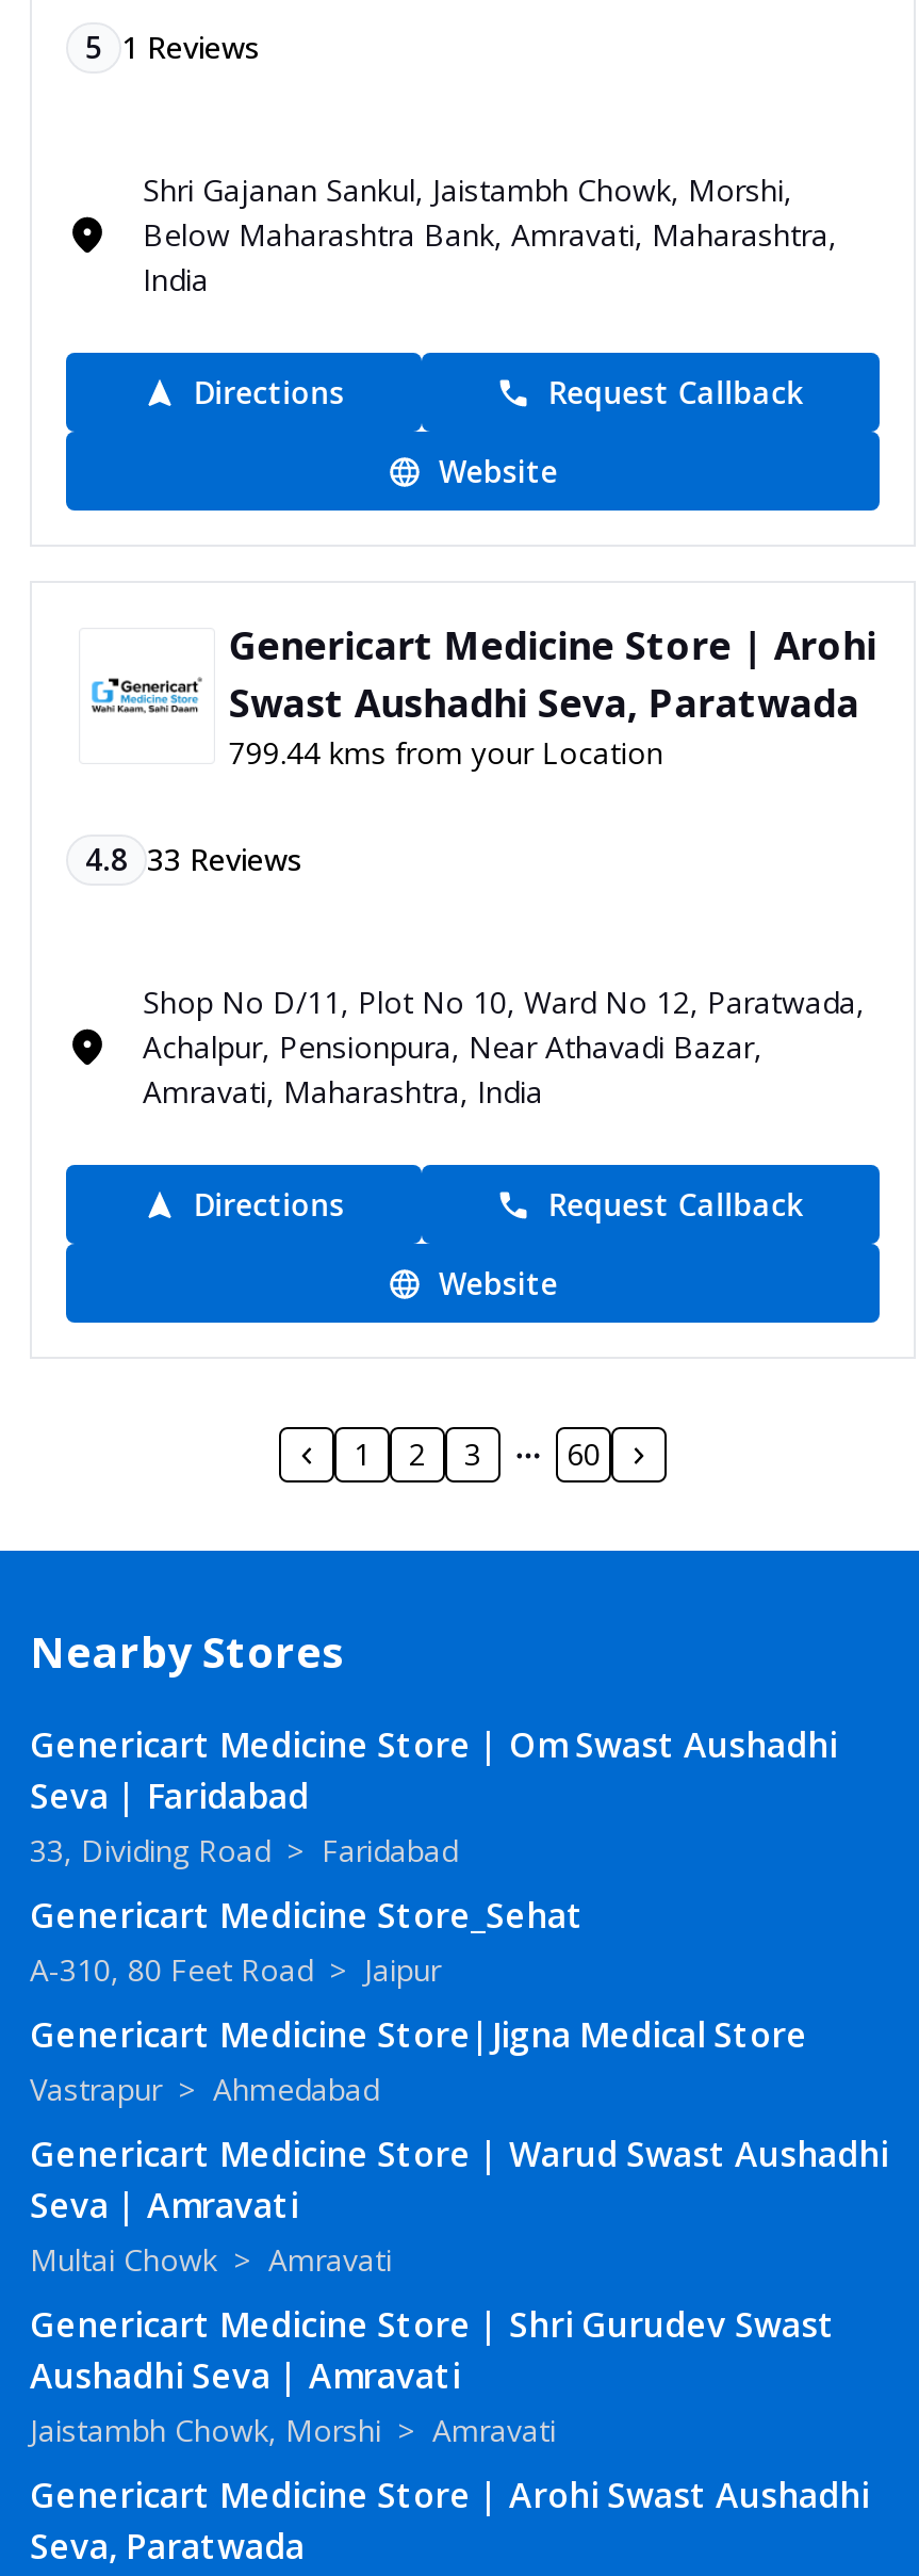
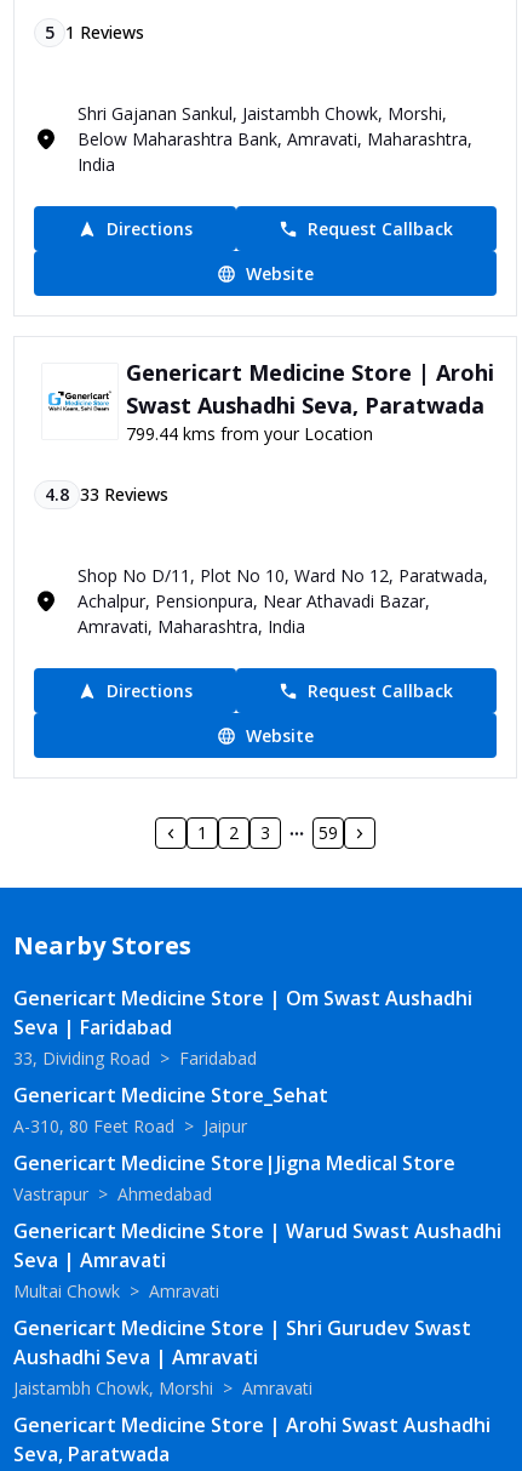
[567,1434,601,1475] 60 -> [319,821,338,845] 59

